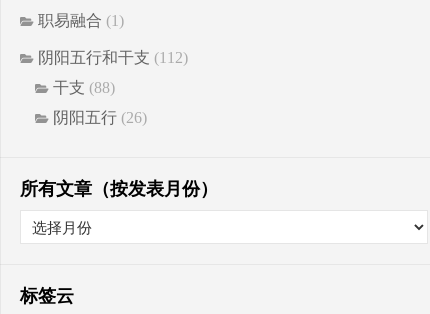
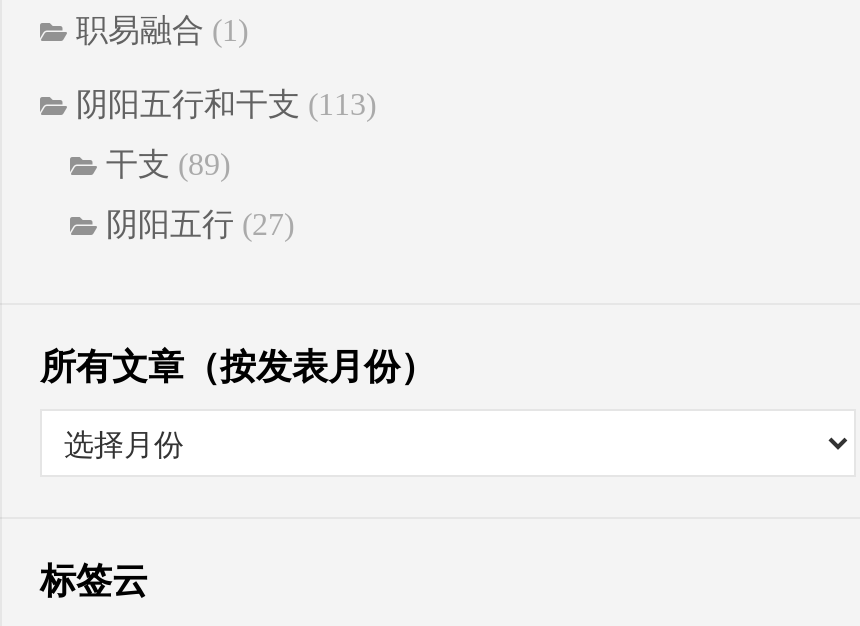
[38,49,188,66] 阴阳五行和干支(112) -> [76,87,376,121] 阴阳五行和干支(113)
[53,79,115,96] 干支(88) -> [106,147,230,181] 干支(89)
[53,109,147,126] 阴阳五行(26) -> [106,207,294,241] 阴阳五行(27)

